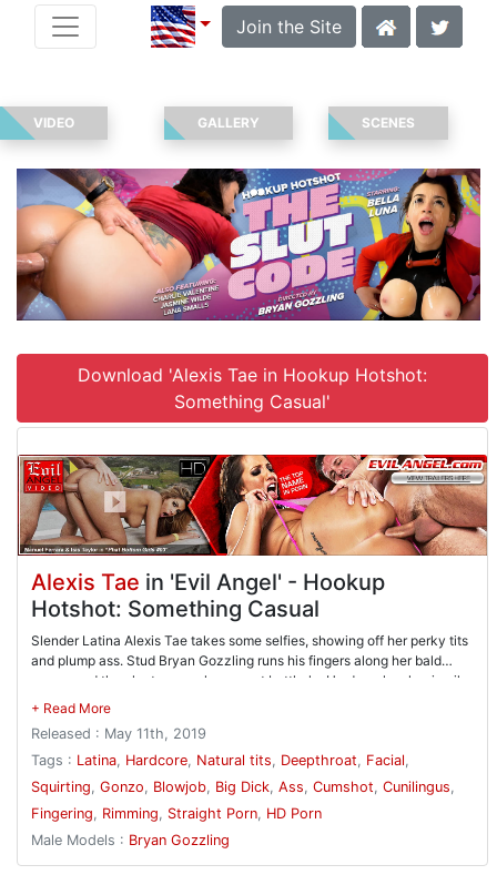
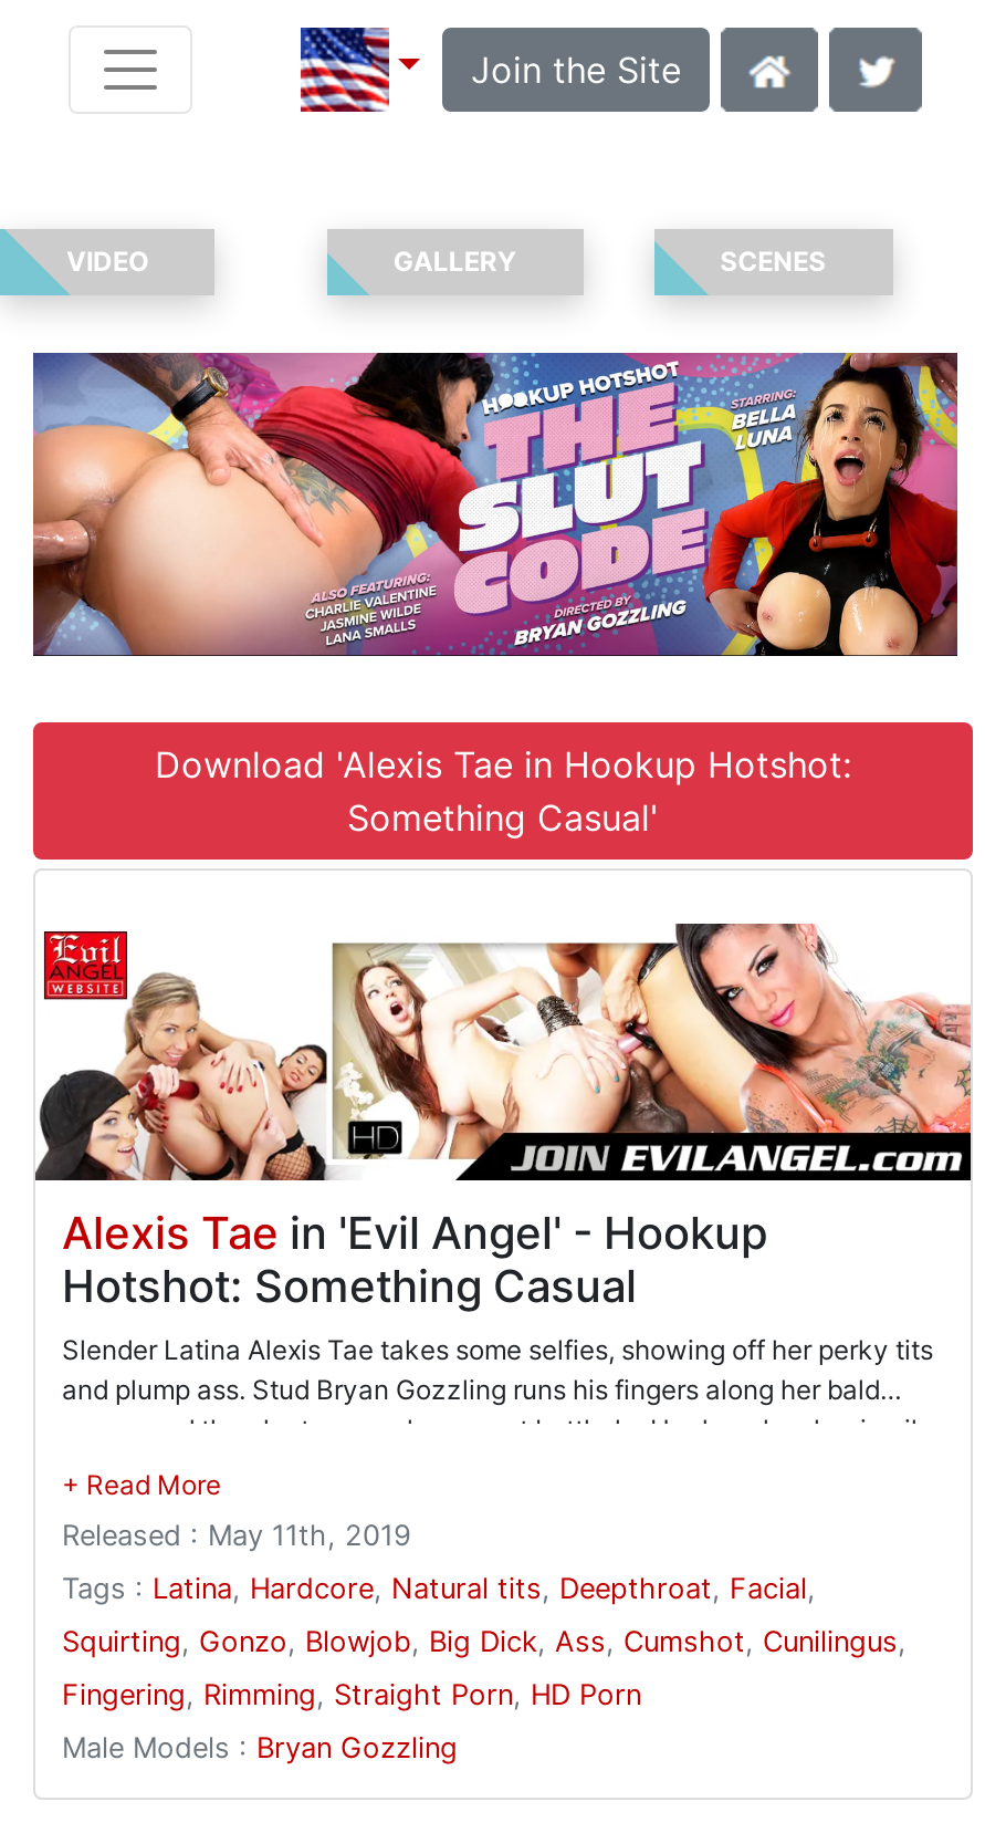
[17,454,488,557] [image] -> [35,921,973,1183] [image]

